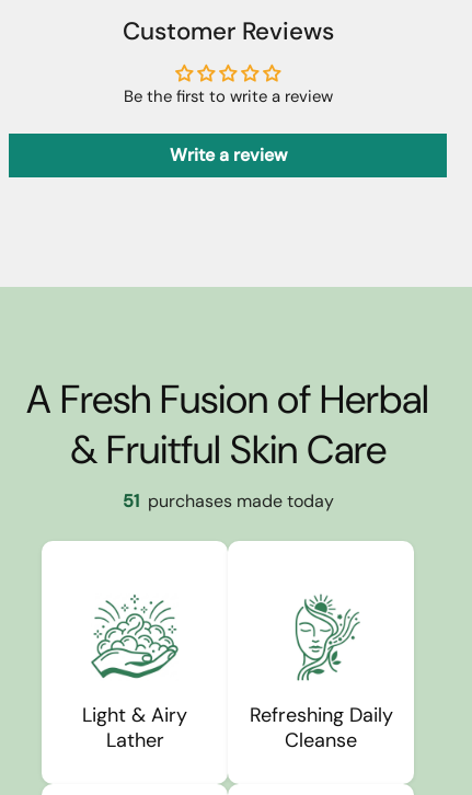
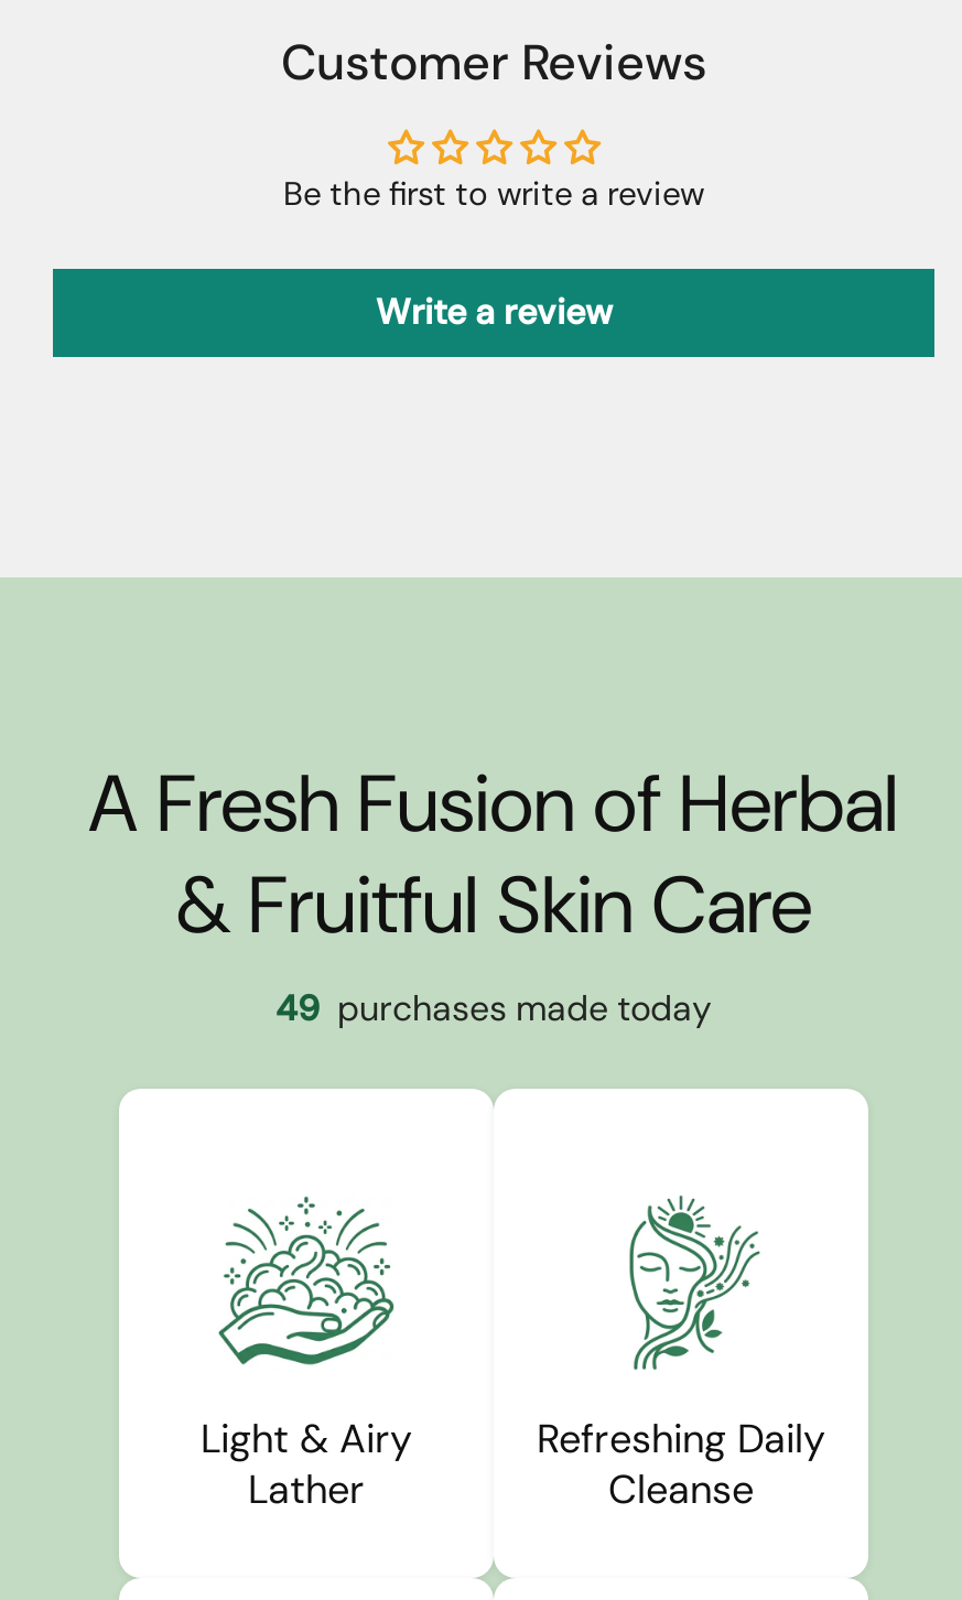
[122,489,333,512] 51 purchases made today -> [275,985,712,1031] 49 purchases made today

